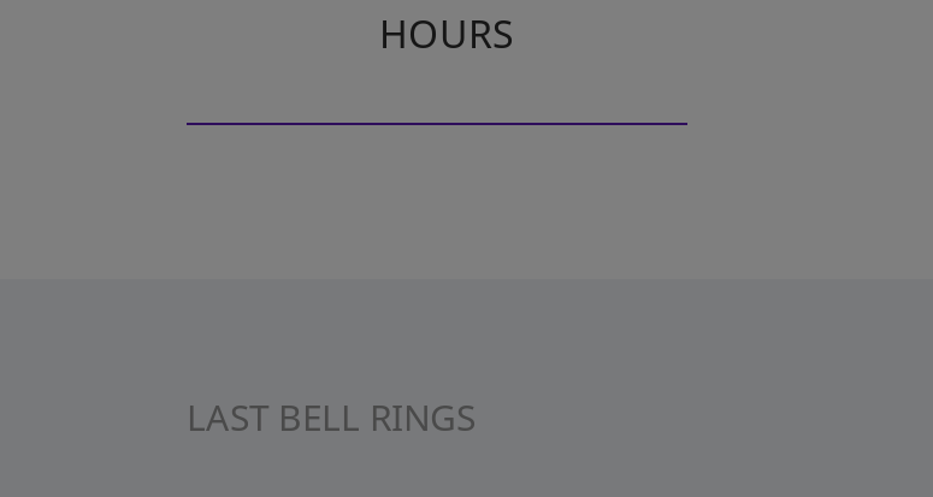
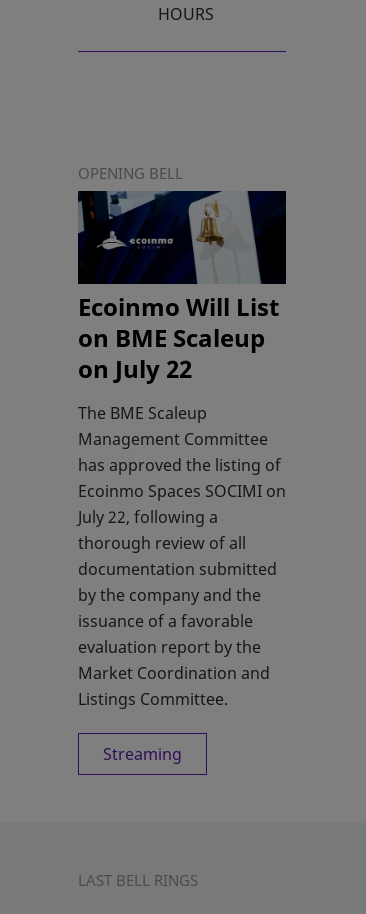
none -> [77,190,286,765] [image] | Ecoinmo Will List | on BME Scaleup | on July 22 | The BME Scaleup | Management Committee | has approved the listing of | Ecoinmo Spaces SOCIMI on | July 22, following a | thorough review of all | documentation submitted | by the company and the | issuance of a favorable | evaluation report by the | Market Coordination and | Listings Committee. | Streaming
none -> [78,163,183,183] OPENING BELL
none -> [239,190,287,283] [image]

